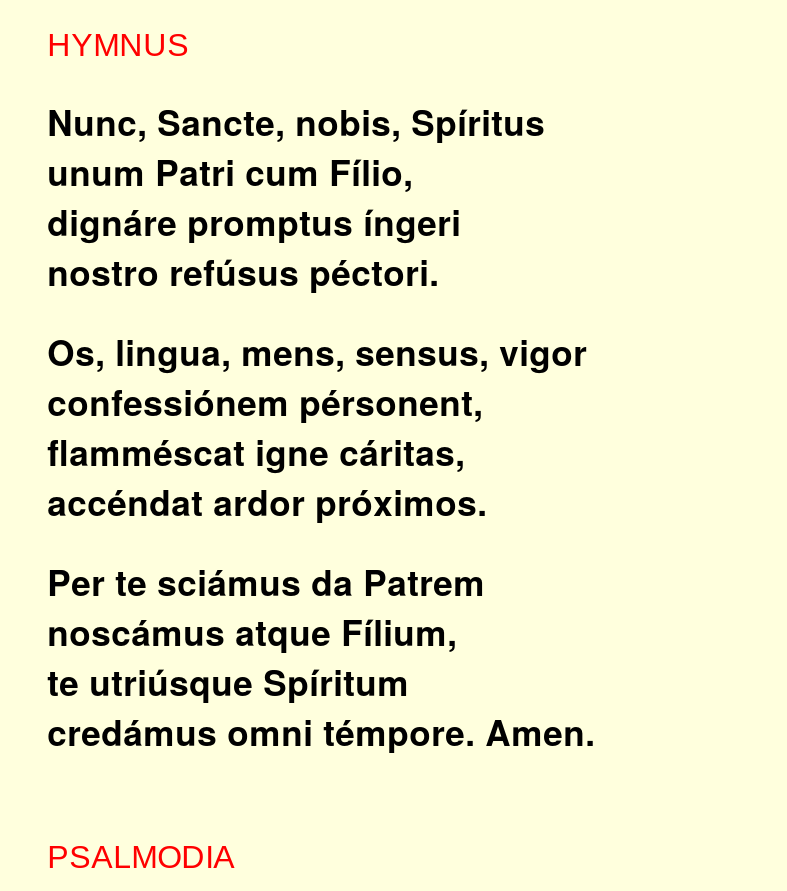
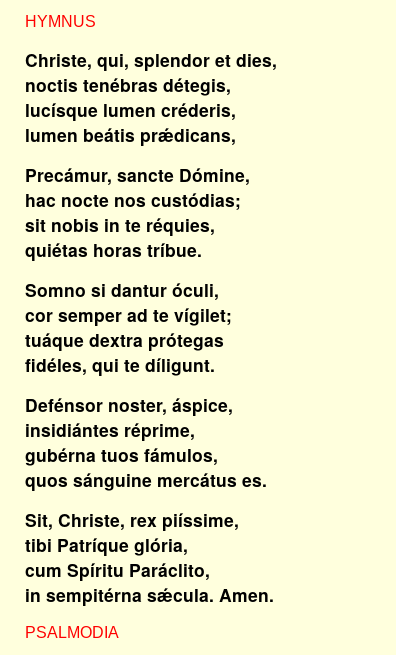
[47,96,595,756] Nunc, Sancte, nobis, Spíritus | unum Patri cum Fílio, | dignáre promptus íngeri | nostro refúsus péctori. | Os, lingua, mens, sensus, vigor | confessiónem pérsonent, | flamméscat igne cáritas, | accéndat ardor próximos. | Per te sciámus da Patrem | noscámus atque Fílium, | te utriúsque Spíritum | credámus omni témpore. Amen. -> [25,47,277,607] Christe, qui, splendor et dies, | noctis tenébras détegis, | lucísque lumen créderis, | lumen beátis prǽdicans, | Precámur, sancte Dómine, | hac nocte nos custódias; | sit nobis in te réquies, | quiétas horas tríbue. | Somno si dantur óculi, | cor semper ad te vígilet; | tuáque dextra prótegas | fidéles, qui te díligunt. | Defénsor noster, áspice, | insidiántes réprime, | gubérna tuos fámulos, | quos sánguine mercátus es. | Sit, Christe, rex piíssime, | tibi Patríque glória, | cum Spíritu Paráclito, | in sempitérna sǽcula. Amen.

